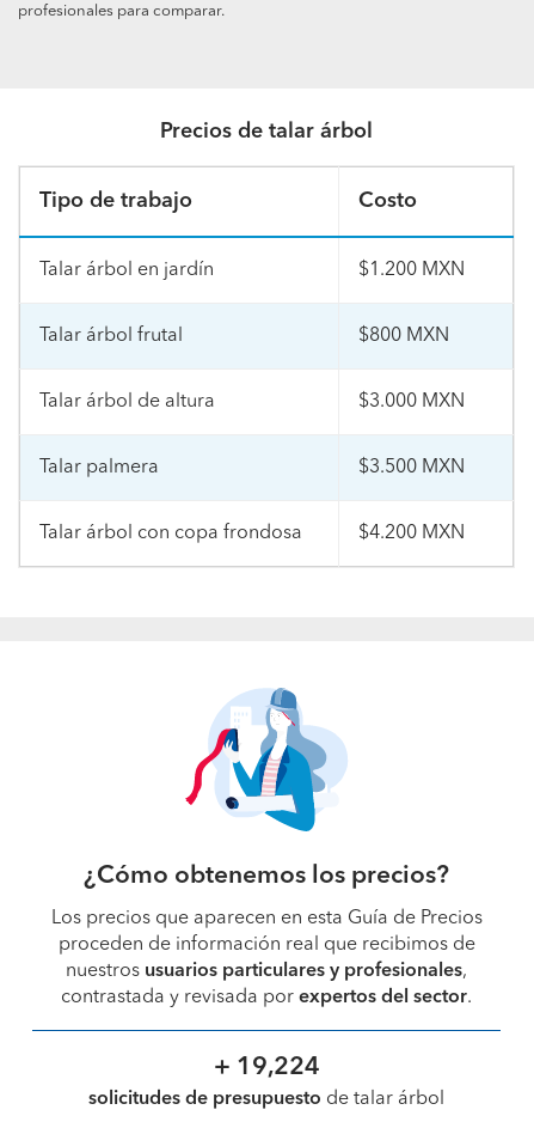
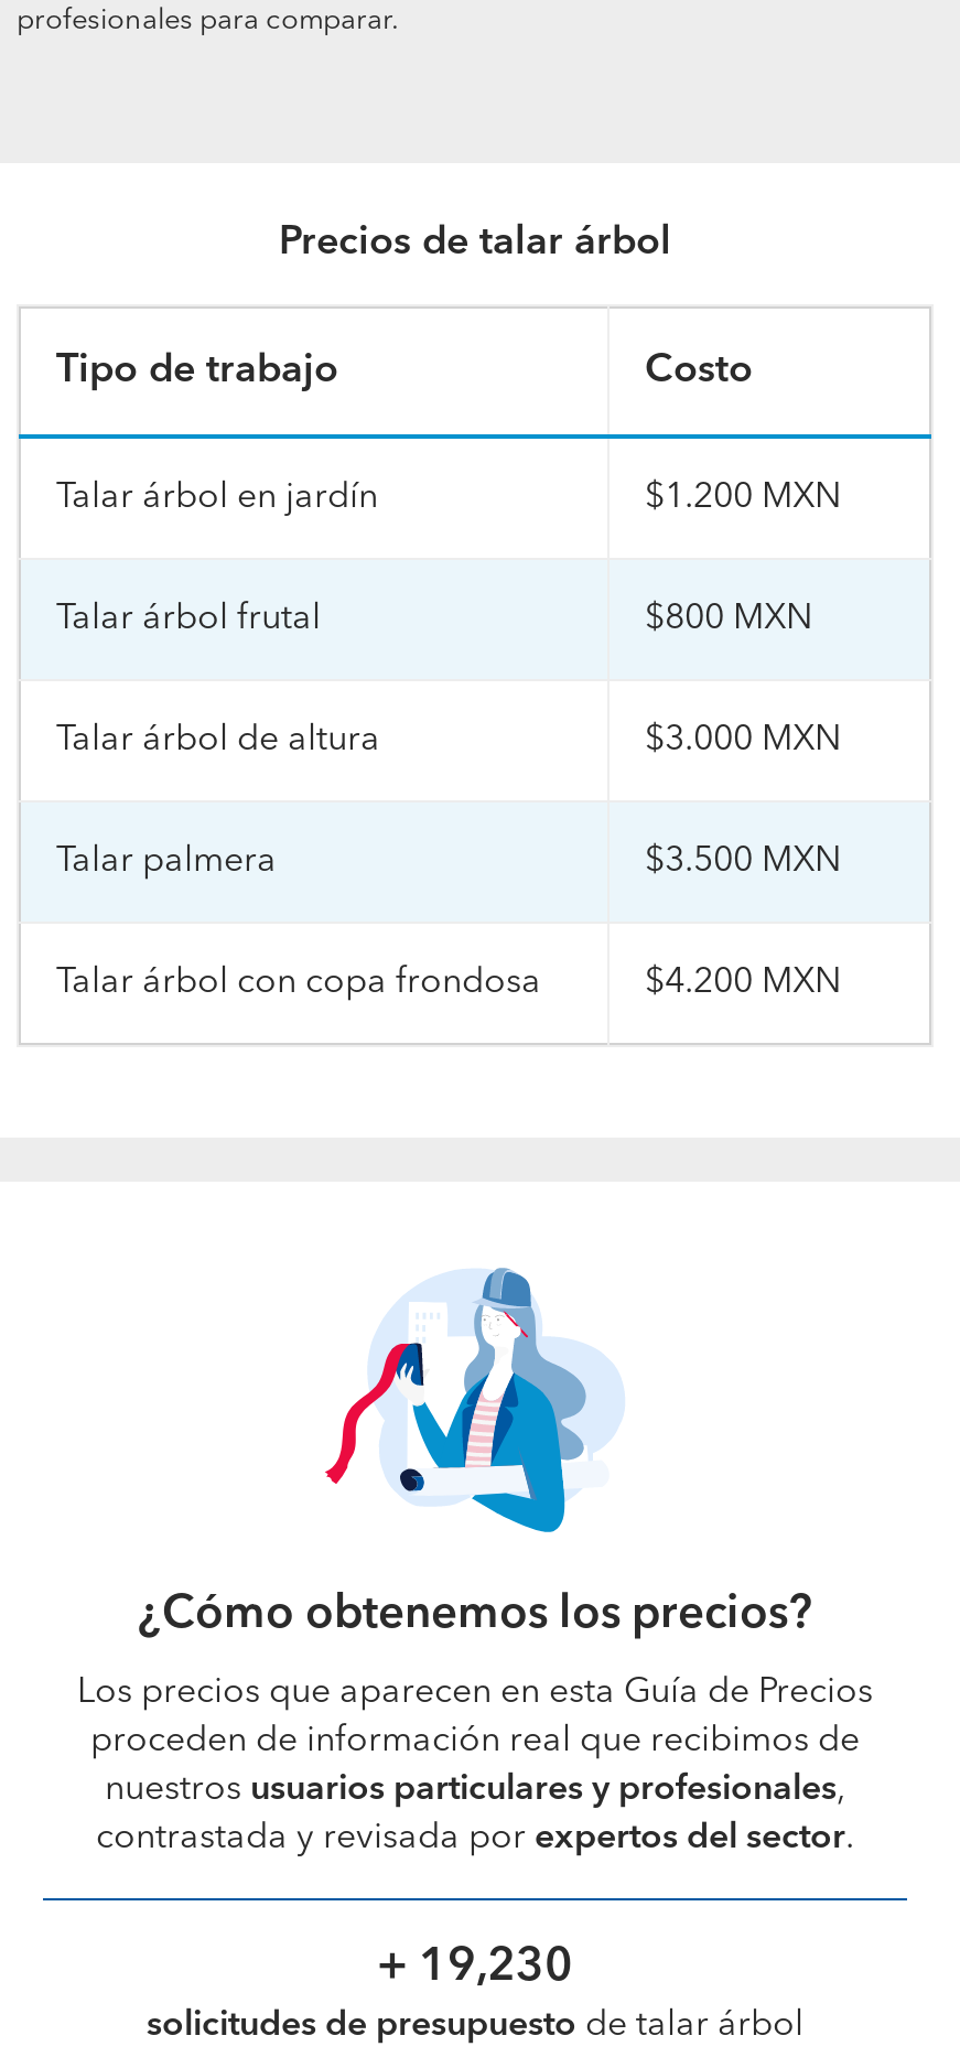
[213,1054,320,1080] + 19,224 -> [377,1943,573,1990] + 19,230

